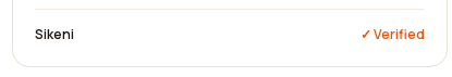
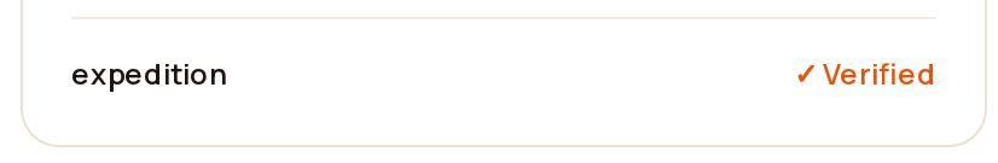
[35,25,74,43] Sikeni -> [71,53,228,94] expedition

